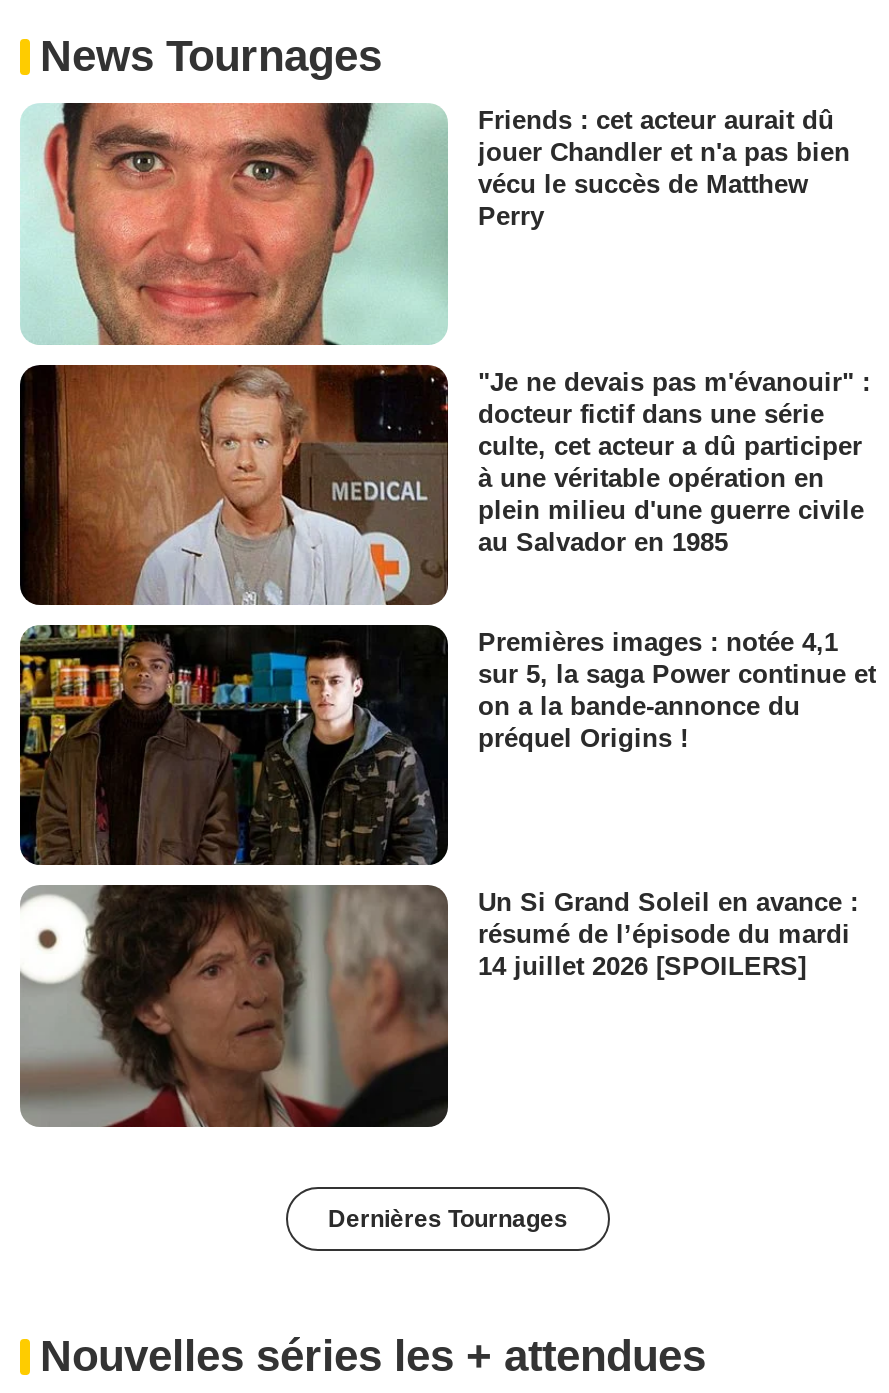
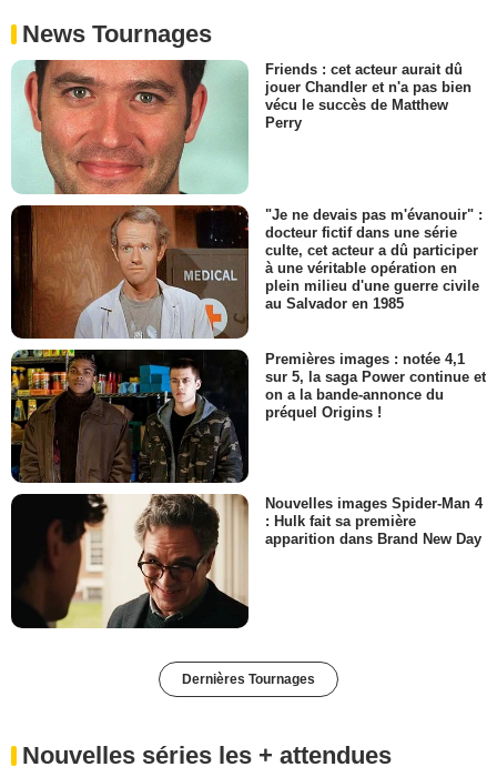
[18,883,858,1129] [image] | Un Si Grand Soleil en avance : | résumé de l’épisode du mardi | 14 juillet 2026 [SPOILERS] -> [10,493,483,629] [image] | Nouvelles images Spider-Man 4 | : Hulk fait sa première | apparition dans Brand New Day

